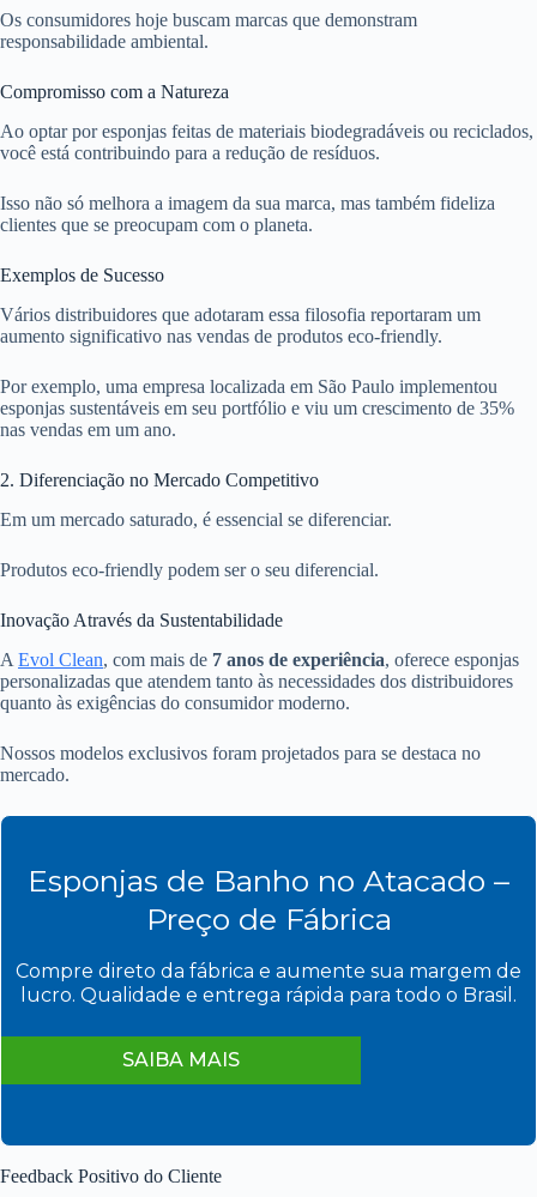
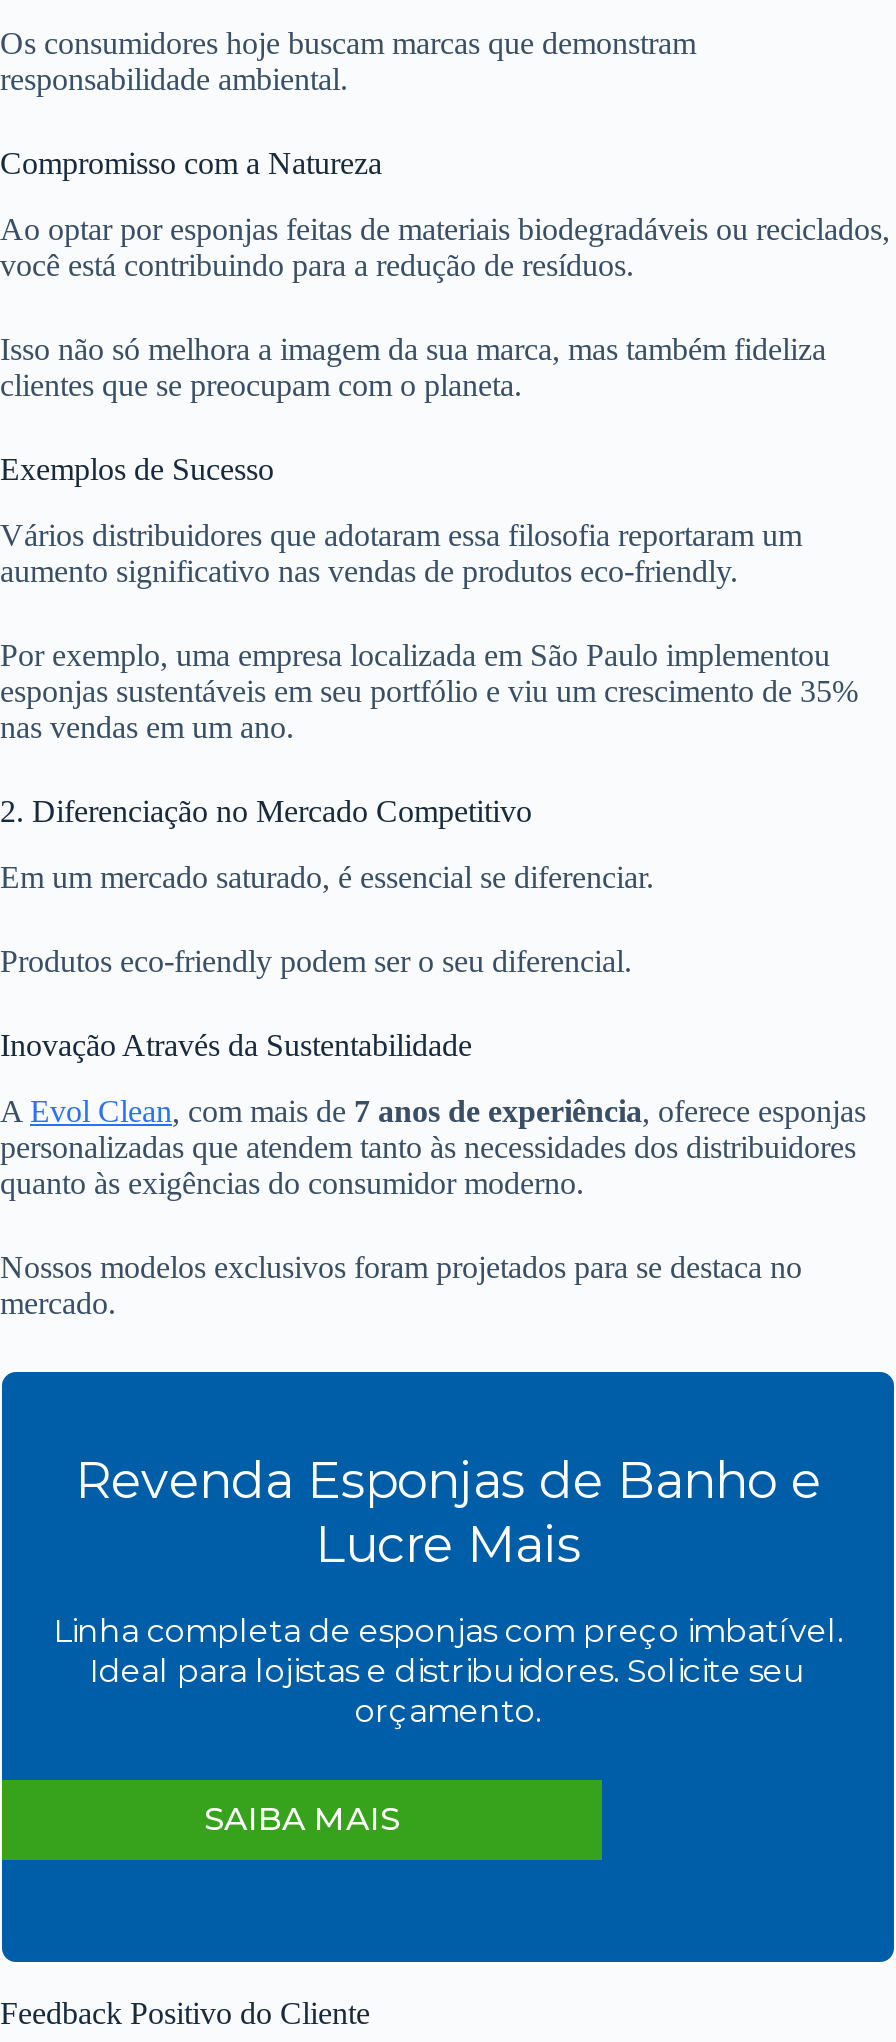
[28,863,509,937] Esponjas de Banho no Atacado – | Preço de Fábrica -> [75,1450,821,1574] Revenda Esponjas de Banho e | Lucre Mais
[16,959,521,1006] Compre direto da fábrica e aumente sua margem de | lucro. Qualidade e entrega rápida para todo o Brasil. -> [53,1611,843,1729] Linha completa de esponjas com preço imbatível. | Ideal para lojistas e distribuidores. Solicite seu | orçamento.

